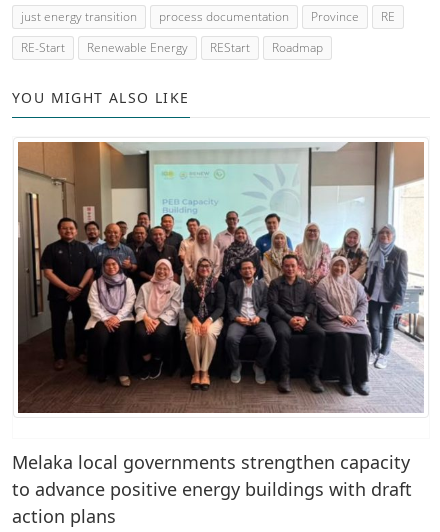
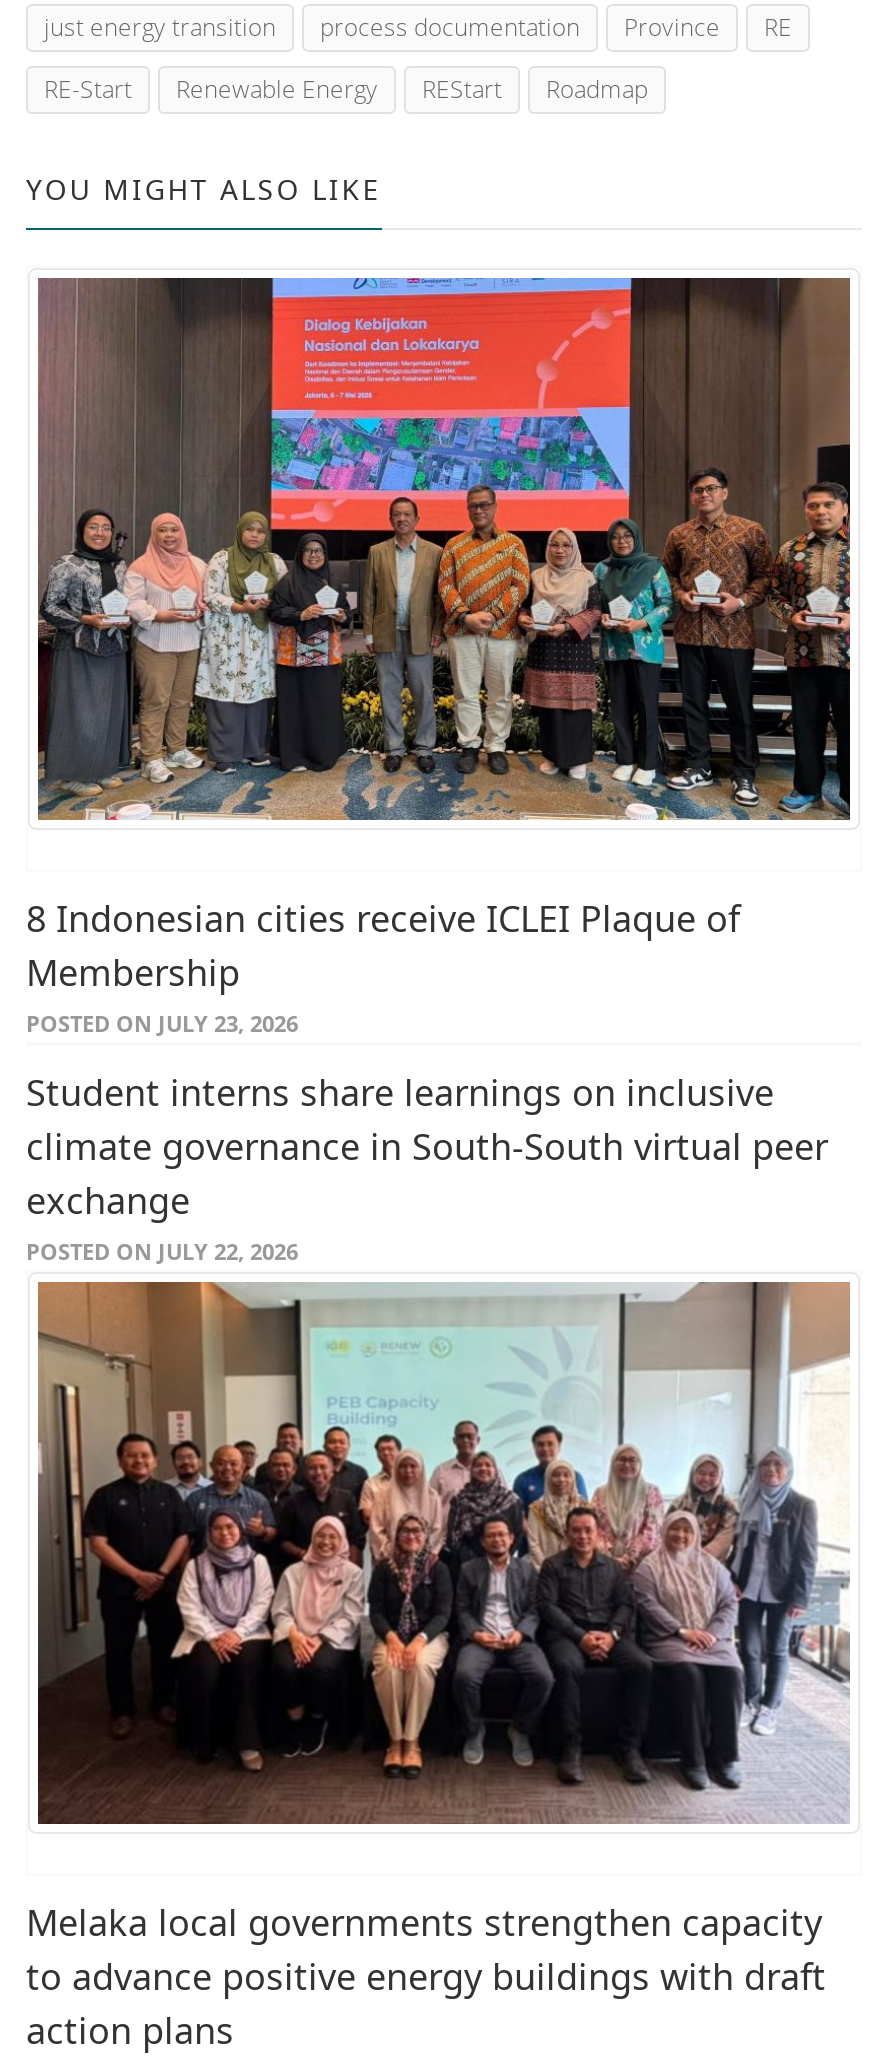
none -> [26,276,852,1266] [image] | 8 Indonesian cities receive ICLEI Plaque of | Membership | POSTED ON JULY 23, 2026 | Student interns share learnings on inclusive | climate governance in South-South virtual peer | exchange | POSTED ON JULY 22, 2026

